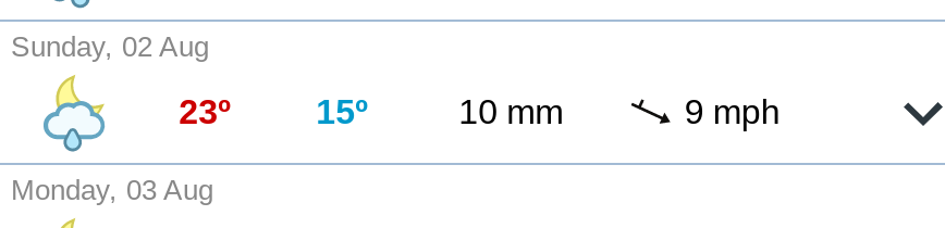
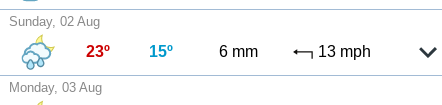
[39,74,109,154] [image] -> [21,34,56,71] [image]
[459,93,563,130] 10 mm -> [219,43,258,60] 6 mm
[685,93,780,130] 9 mph -> [318,43,371,60] 13 mph

